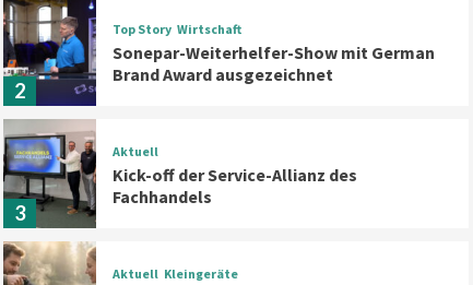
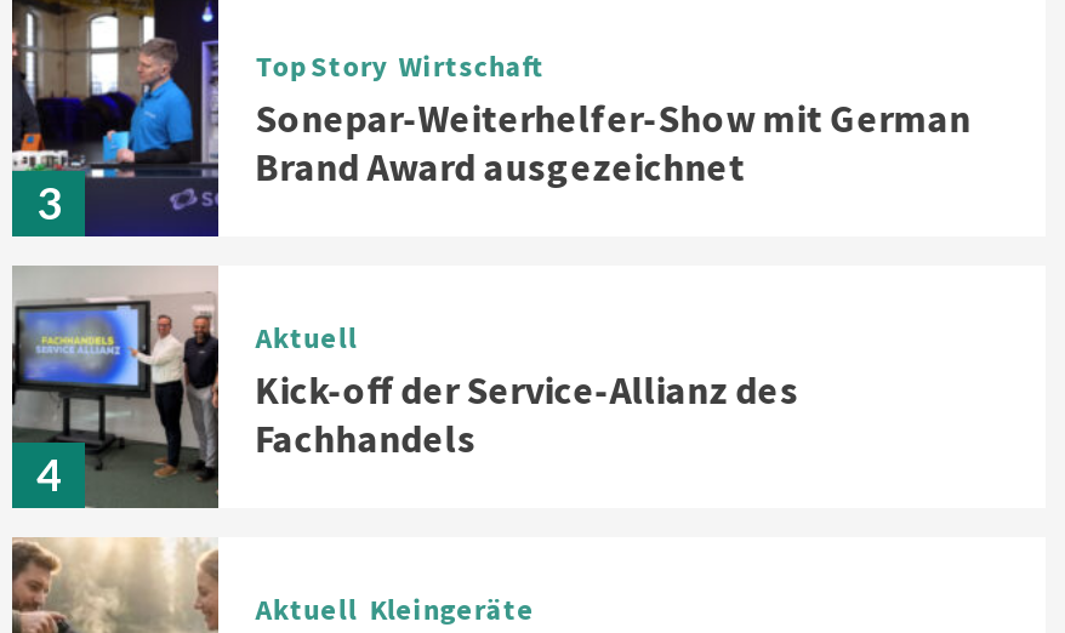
[14,79,25,103] 2 -> [36,175,61,229] 3
[14,201,25,225] 3 -> [36,447,61,500] 4

